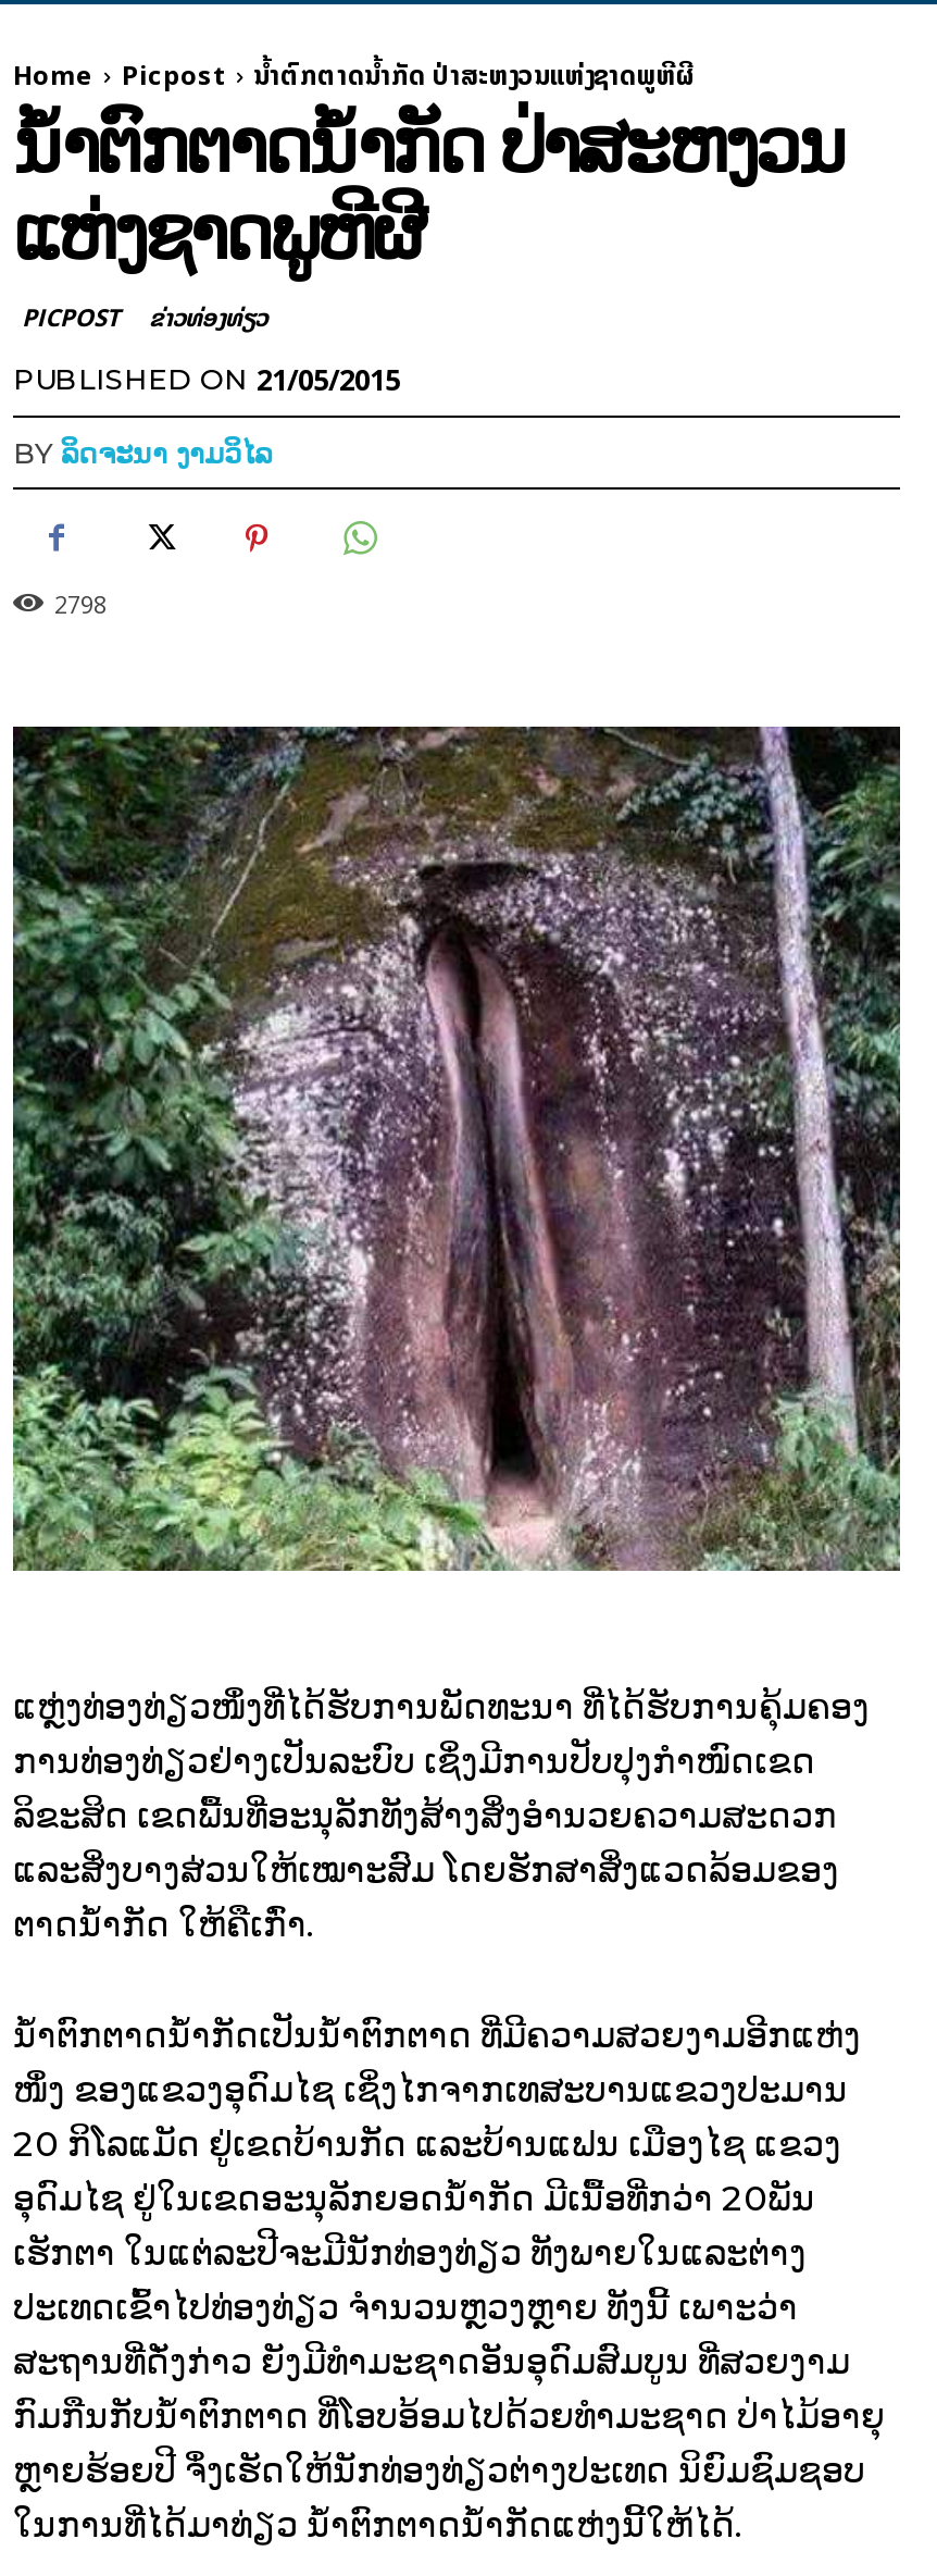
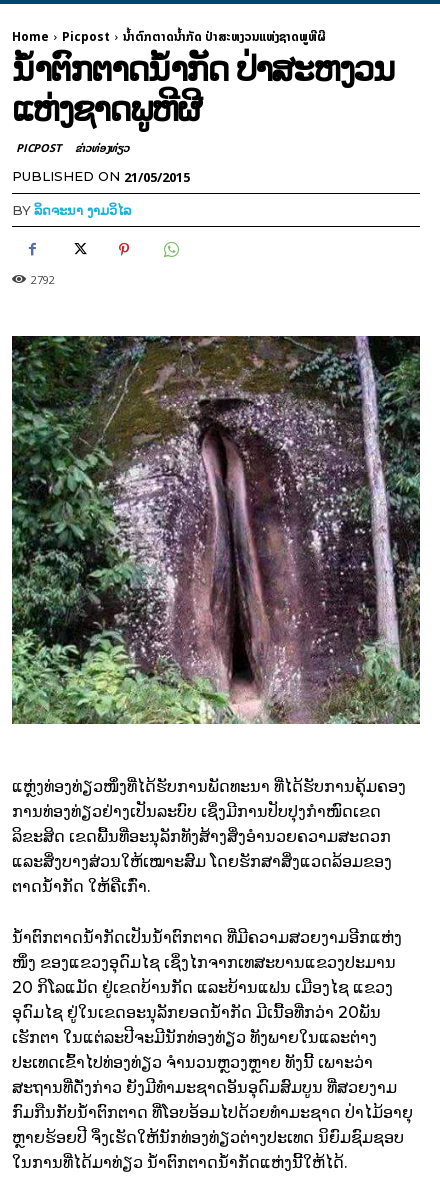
[54,587,107,620] 2798 -> [31,272,55,287] 2792

